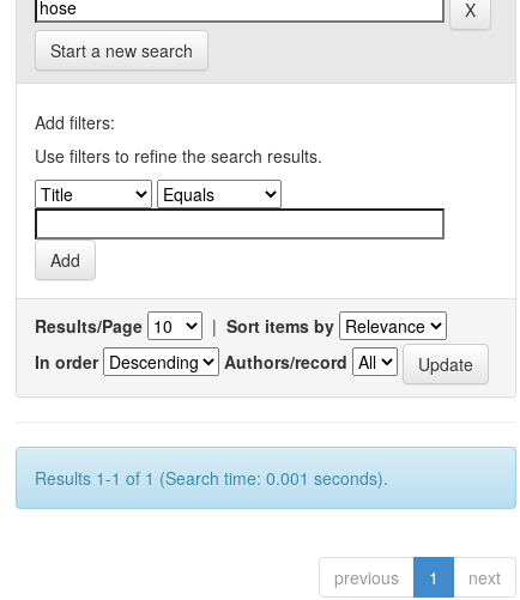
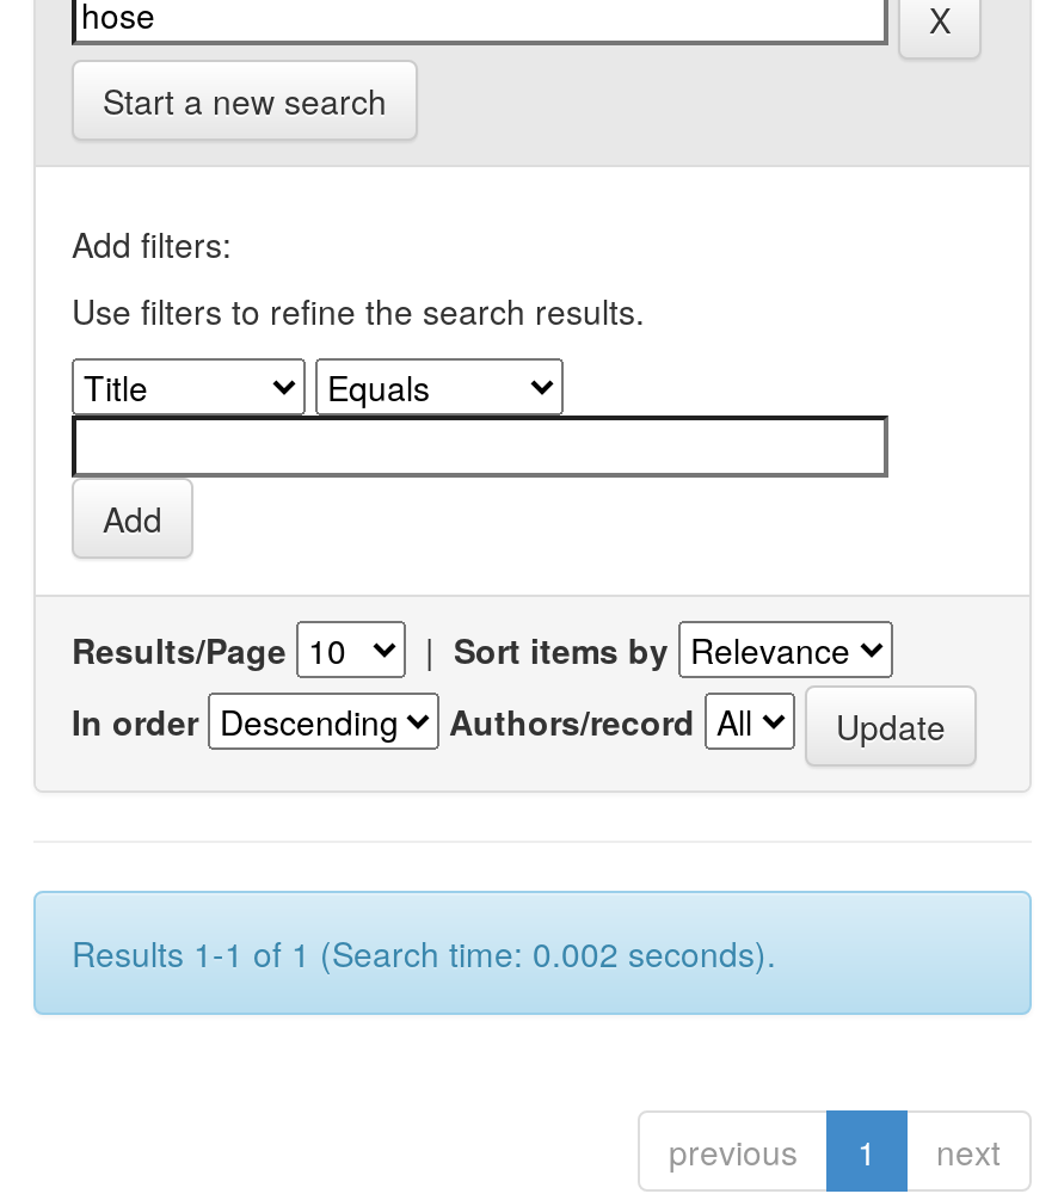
[35,466,388,490] Results 1-1 of 1 (Search time: 0.001 seconds). -> [72,929,776,977] Results 1-1 of 1 (Search time: 0.002 seconds).

